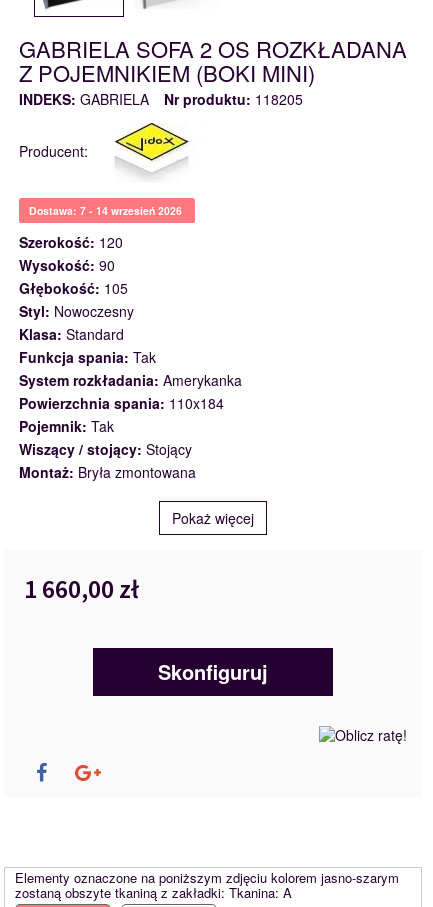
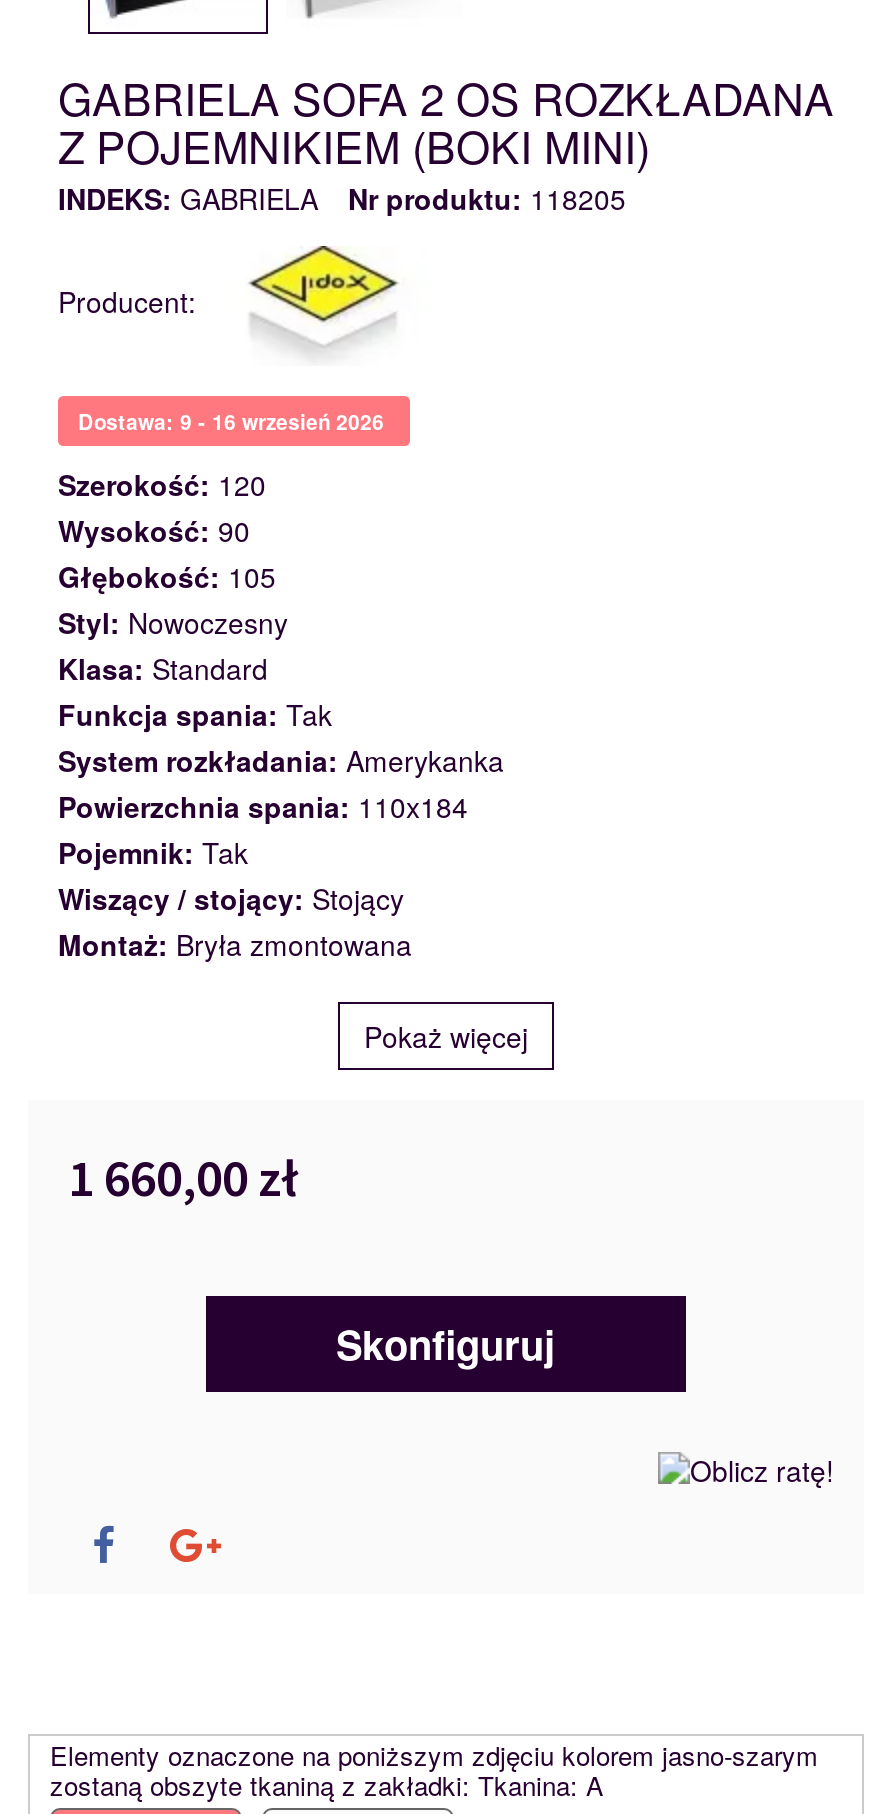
[29,203,185,218] Dostawa: 7 - 14 wrzesień 2026 -> [78,406,390,436] Dostawa: 9 - 16 wrzesień 2026

